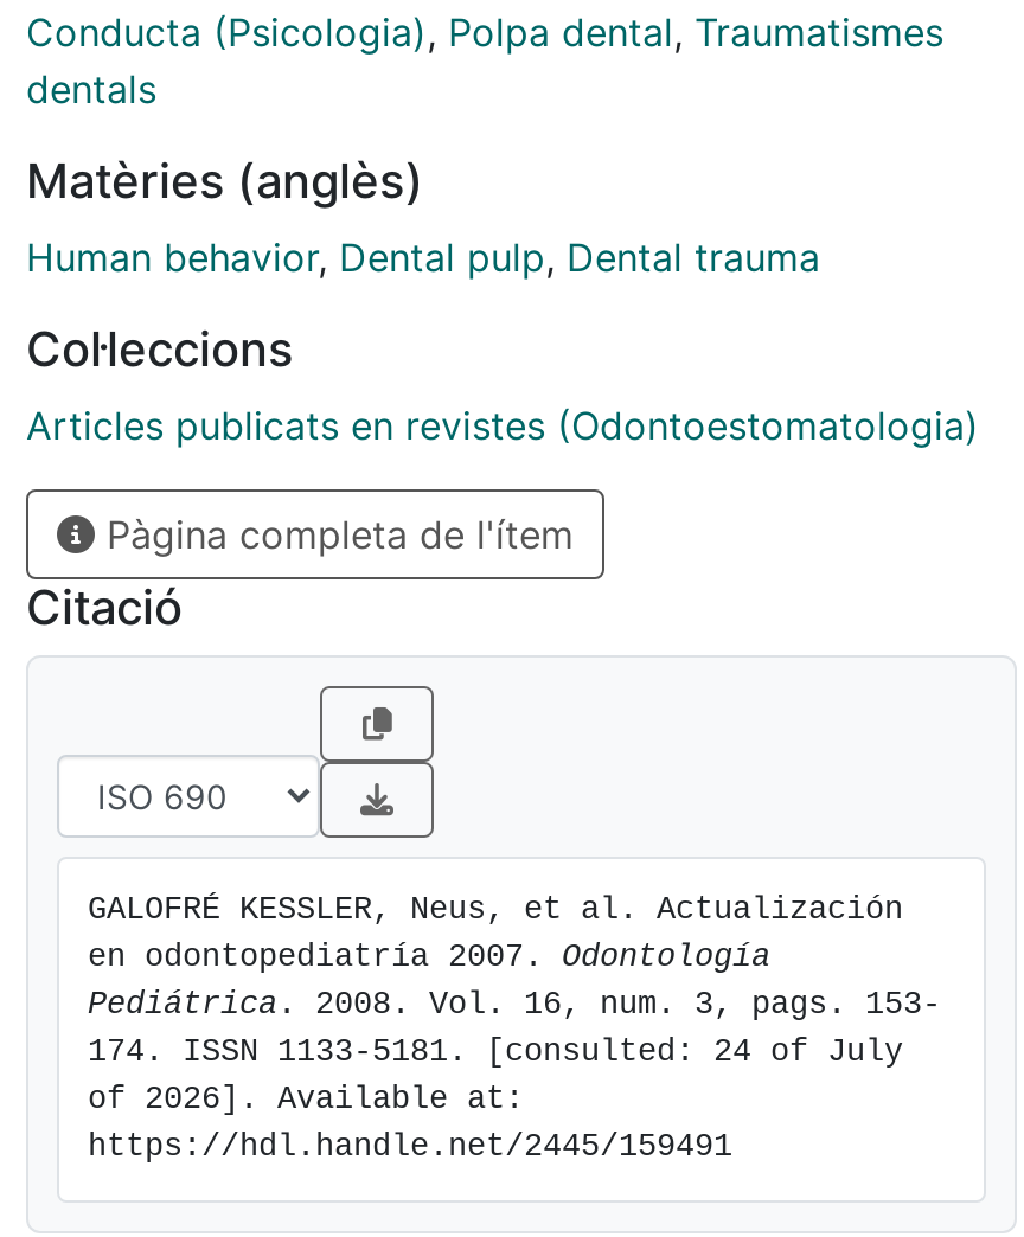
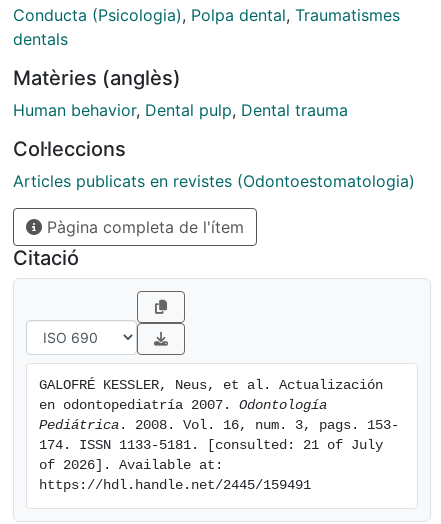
[88,1036,903,1071] 174. ISSN 1133-5181. [consulted: 24 of July -> [39,438,383,453] 174. ISSN 1133-5181. [consulted: 21 of July

